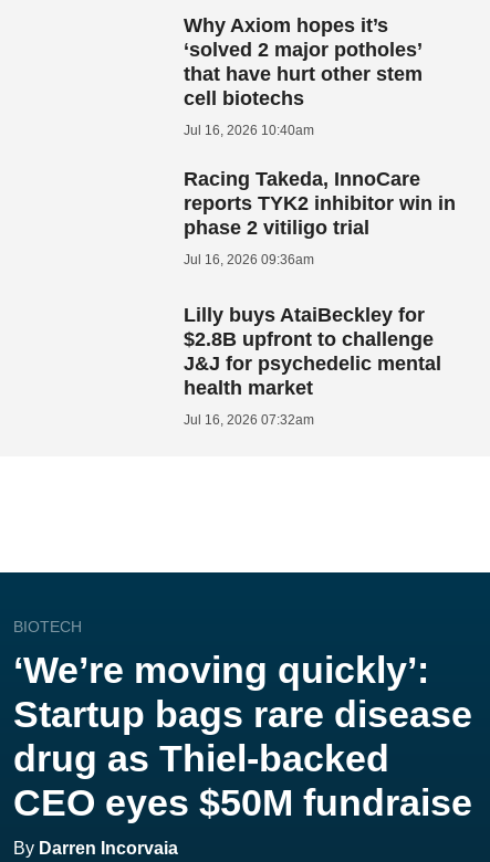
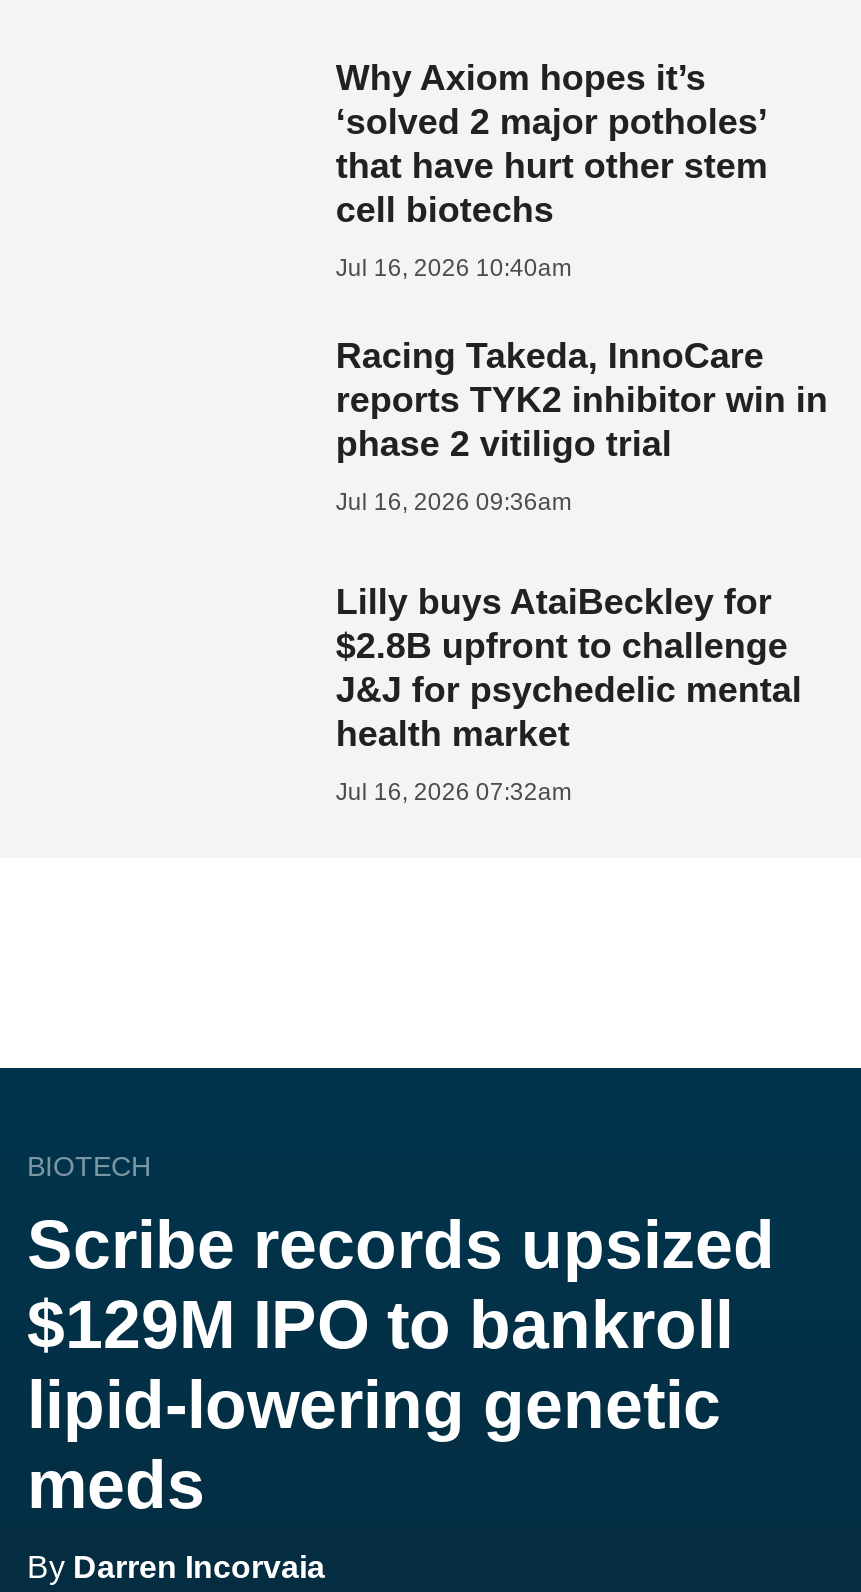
[13,648,472,823] ‘We’re moving quickly’: | Startup bags rare disease | drug as Thiel-backed | CEO eyes $50M fundraise -> [27,1205,775,1521] Scribe records upsized | $129M IPO to bankroll | lipid-lowering genetic | meds

